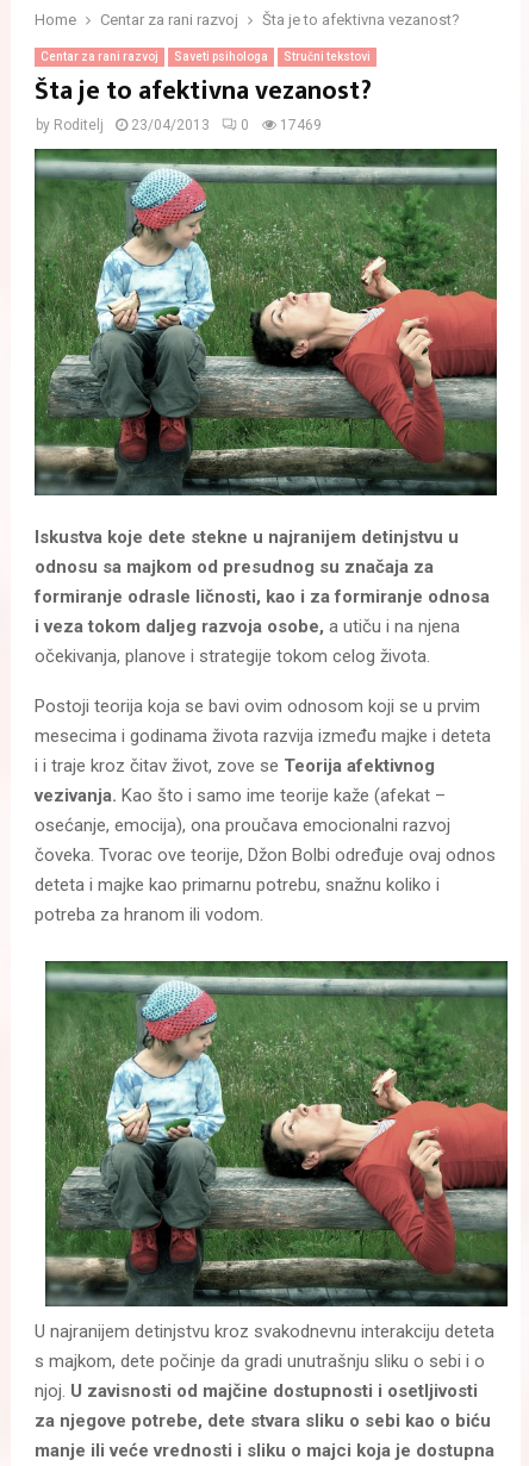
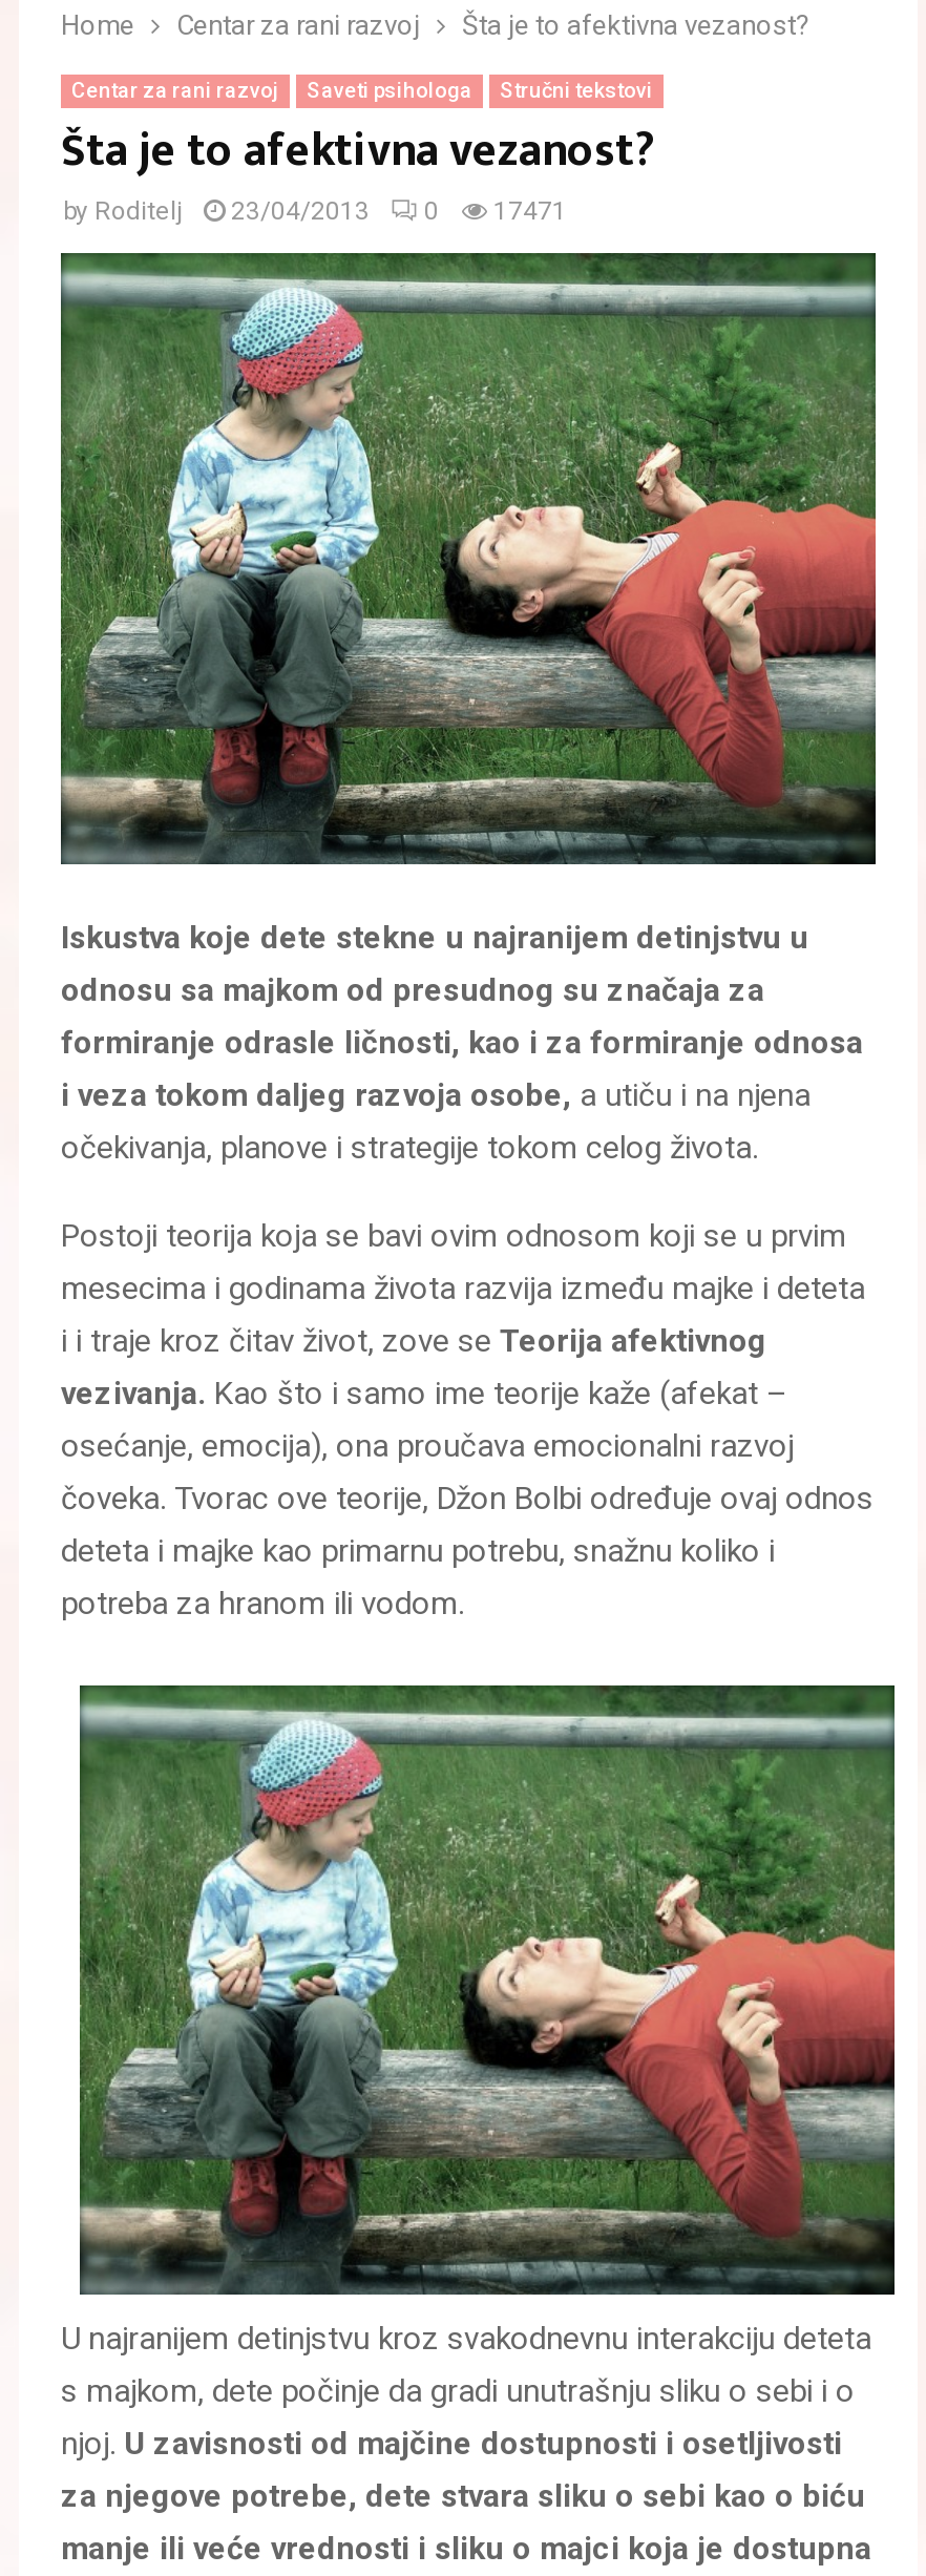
[36,117,322,133] by Roditelj 23/04/2013 0 17469 -> [63,196,567,226] by Roditelj 23/04/2013 0 17471

